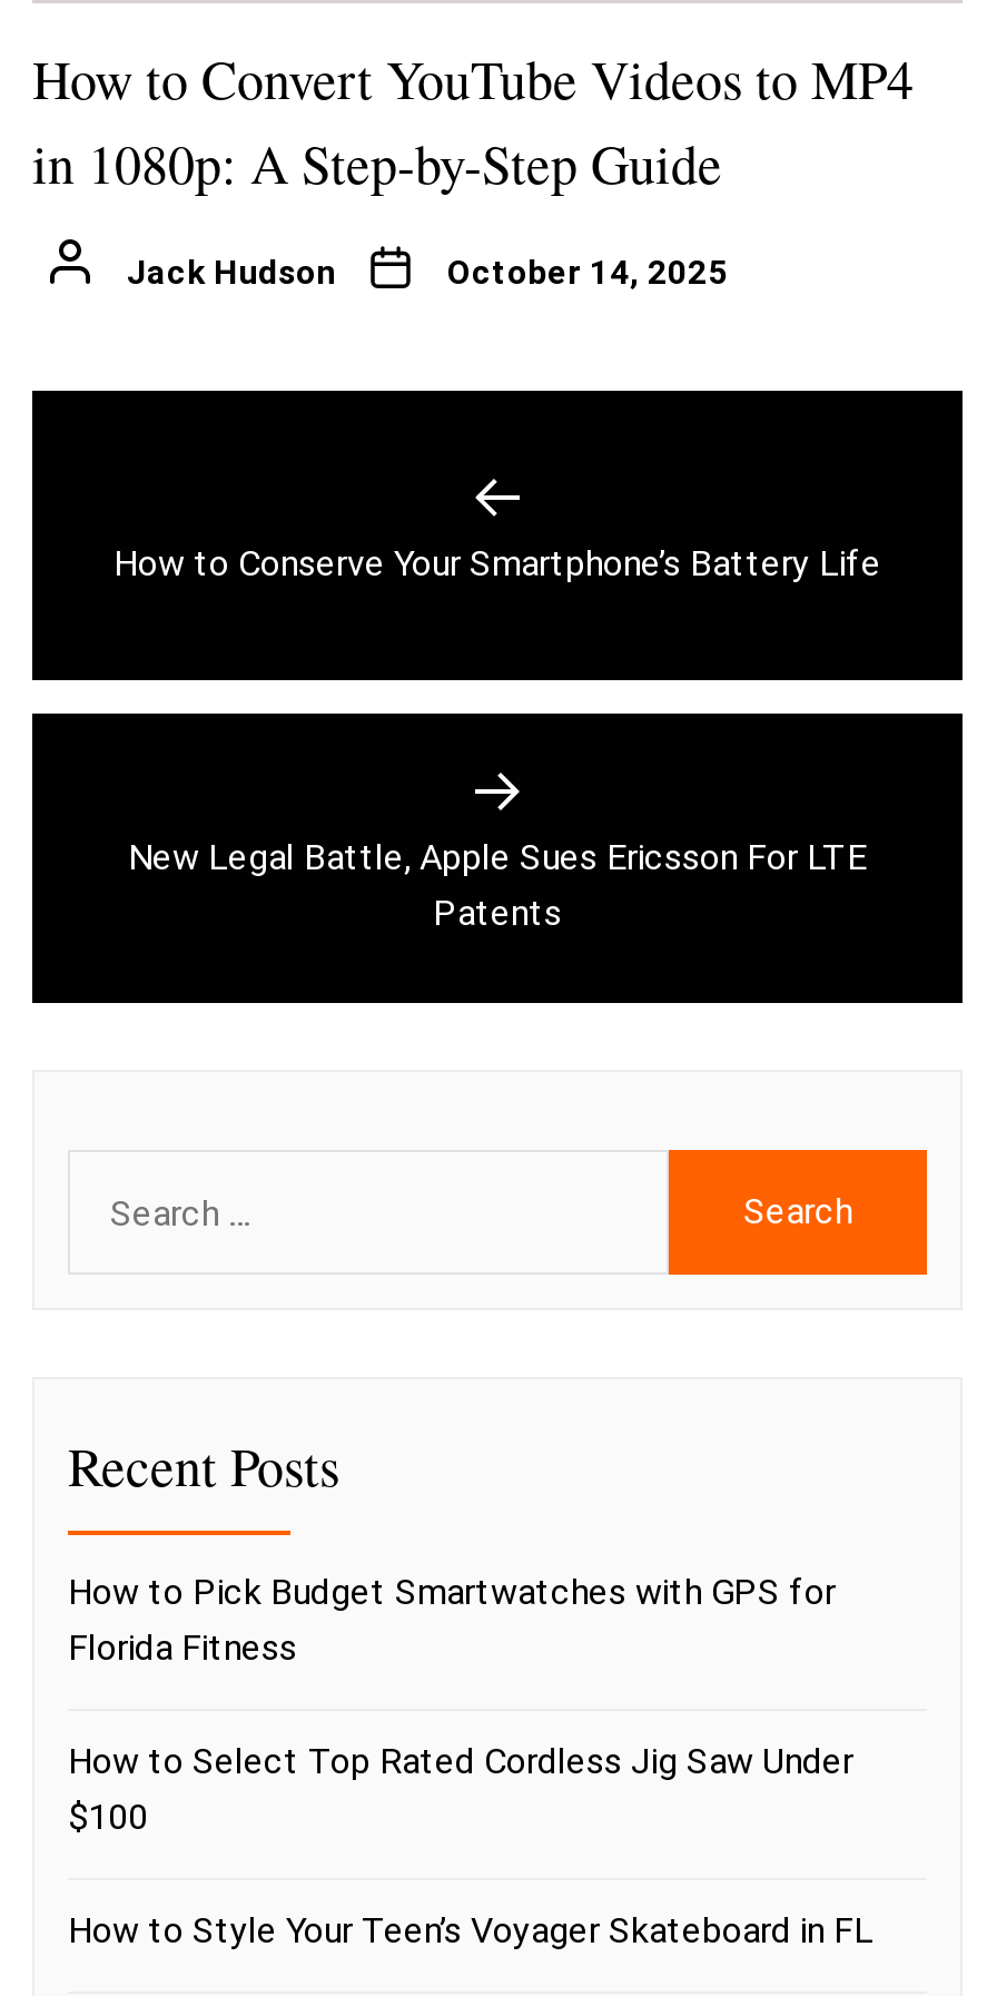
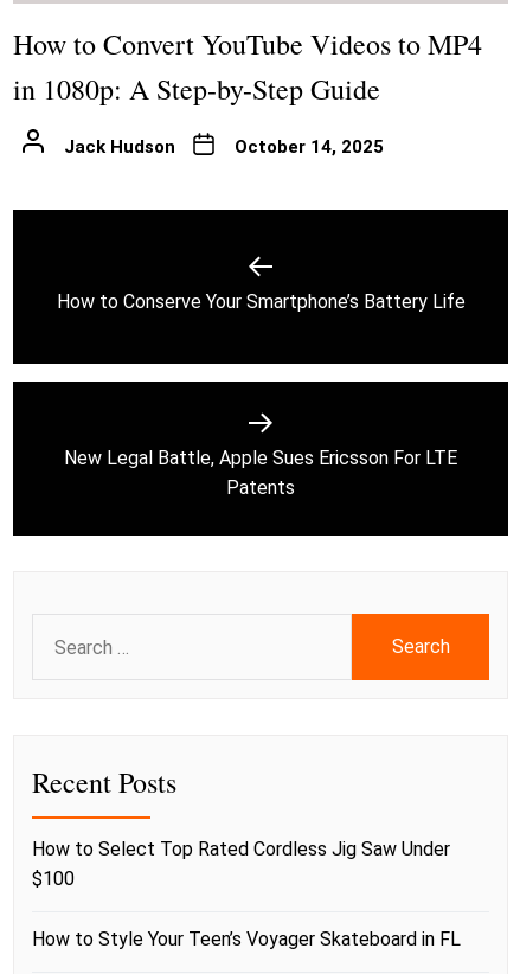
[68,1571,836,1669] How to Pick Budget Smartwatches with GPS for | Florida Fitness -> none

